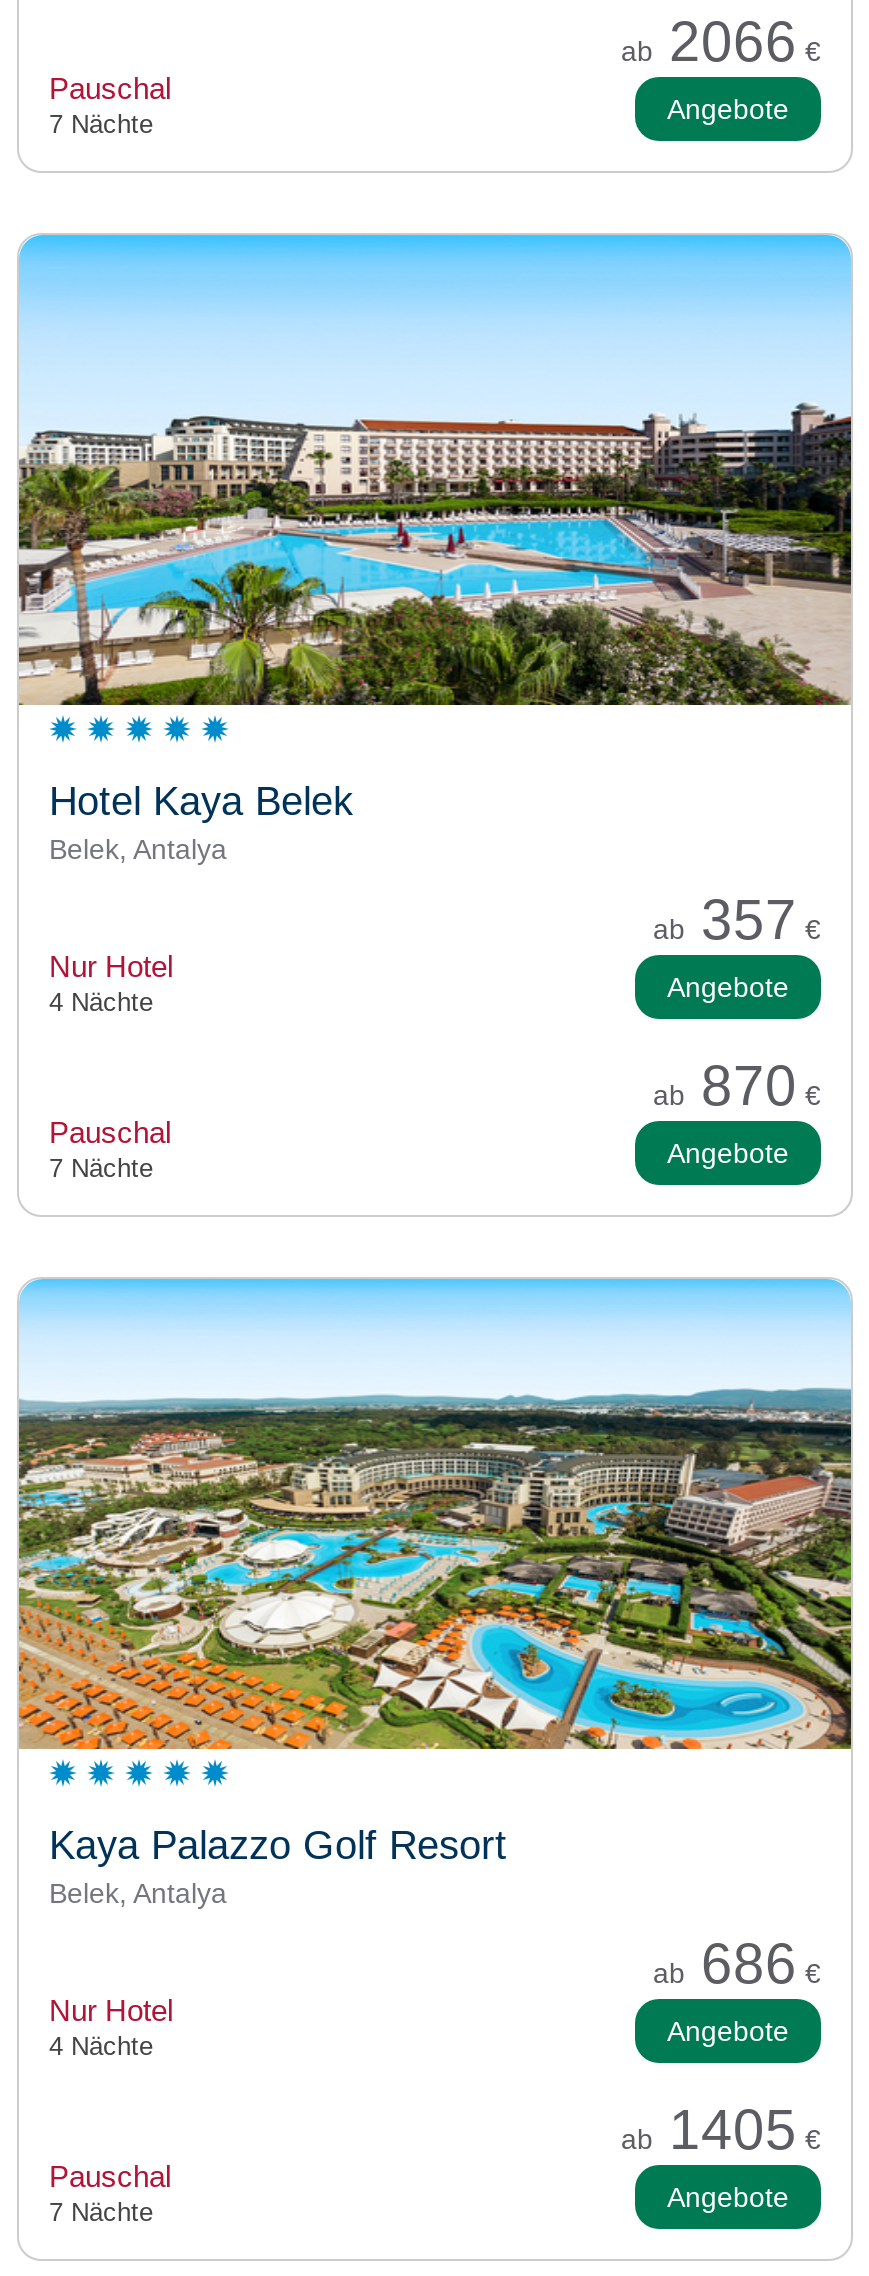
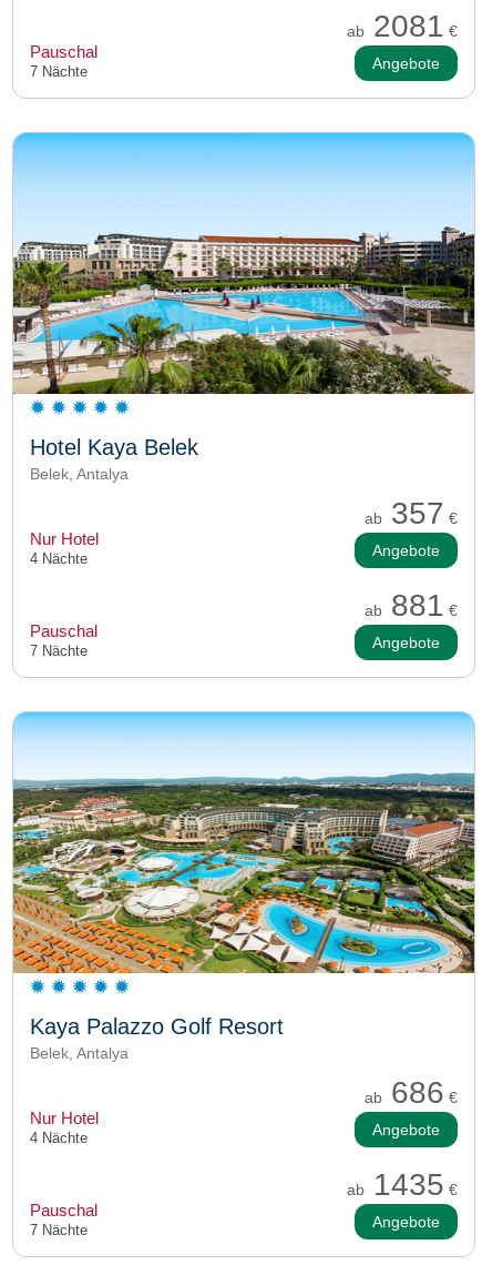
[621,10,821,72] ab 2066 € -> [347,8,458,43] ab 2081 €
[653,1054,821,1116] ab 870 € -> [365,588,458,622] ab 881 €
[621,2098,821,2160] ab 1405 € -> [347,1167,458,1201] ab 1435 €

